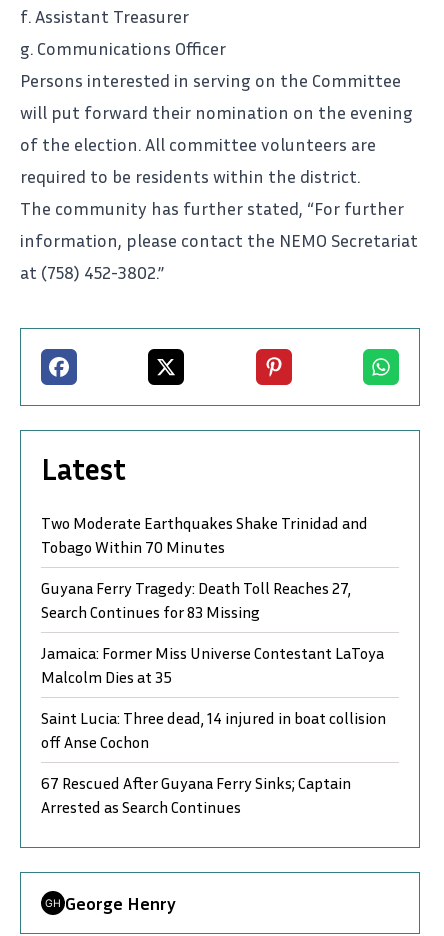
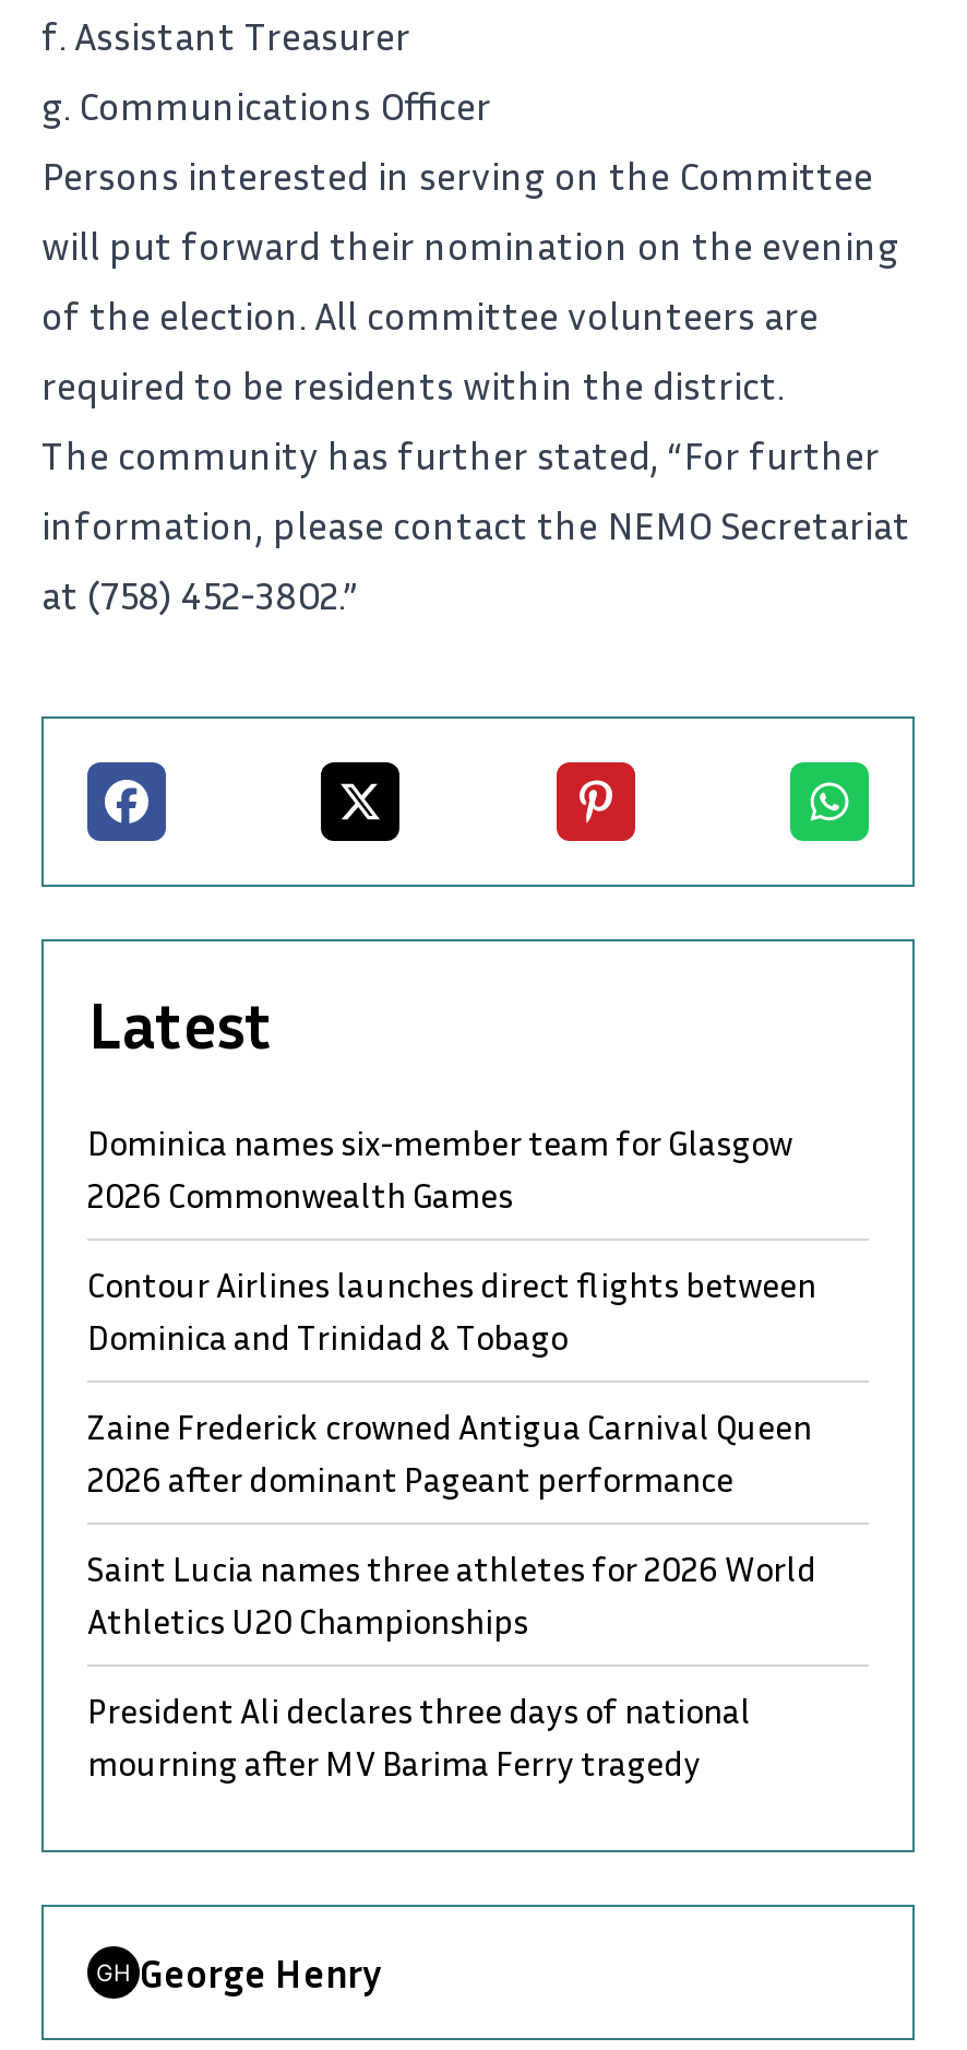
[41,513,368,557] Two Moderate Earthquakes Shake Trinidad and | Tobago Within 70 Minutes -> [87,1120,792,1216] Dominica names six-member team for Glasgow | 2026 Commonwealth Games
[41,578,351,622] Guyana Ferry Tragedy: Death Toll Reaches 27, | Search Continues for 83 Missing -> [87,1262,816,1358] Contour Airlines launches direct flights between | Dominica and Trinidad & Tobago
[41,643,384,687] Jamaica: Former Miss Universe Contestant LaToya | Malcolm Dies at 35 -> [87,1404,812,1500] Zaine Frederick crowned Antigua Carnival Queen | 2026 after dominant Pageant performance
[41,708,386,752] Saint Lucia: Three dead, 14 injured in boat collision | off Anse Cochon -> [87,1546,816,1642] Saint Lucia names three athletes for 2026 World | Athletics U20 Championships
[41,773,351,817] 67 Rescued After Guyana Ferry Sinks; Captain | Arrested as Search Continues -> [87,1688,751,1784] President Ali declares three days of national | mourning after MV Barima Ferry tragedy

